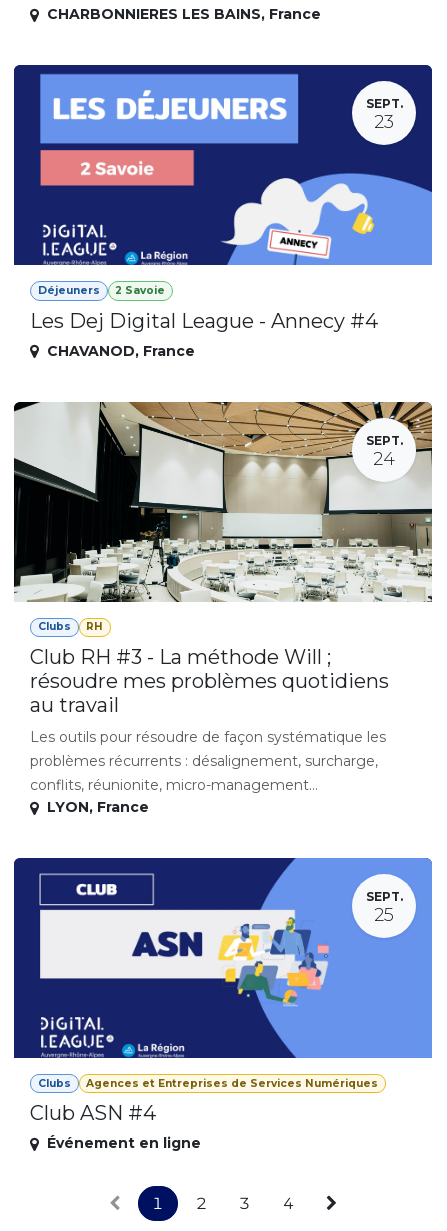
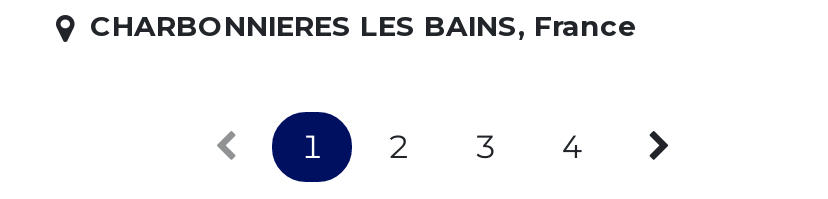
[13,64,433,266] [image] | SEPT. | 23 -> none
[30,284,378,360] Déjeuners | 2 Savoie | Les Dej Digital League - Annecy #4 | CHAVANOD, France -> none
[13,401,433,603] [image] | SEPT. | 24 -> none
[30,620,389,816] Clubs | RH | Club RH #3 - La méthode Will ; | résoudre mes problèmes quotidiens | au travail | Les outils pour résoudre de façon systématique les | problèmes récurrents : désalignement, surcharge, | conflits, réunionite, micro-management... | LYON, France -> none
[13,857,433,1059] [image] | SEPT. | 25 -> none
[30,1077,378,1152] Clubs | Agences et Entreprises de Services Numériques | Club ASN #4 | Événement en ligne -> none

